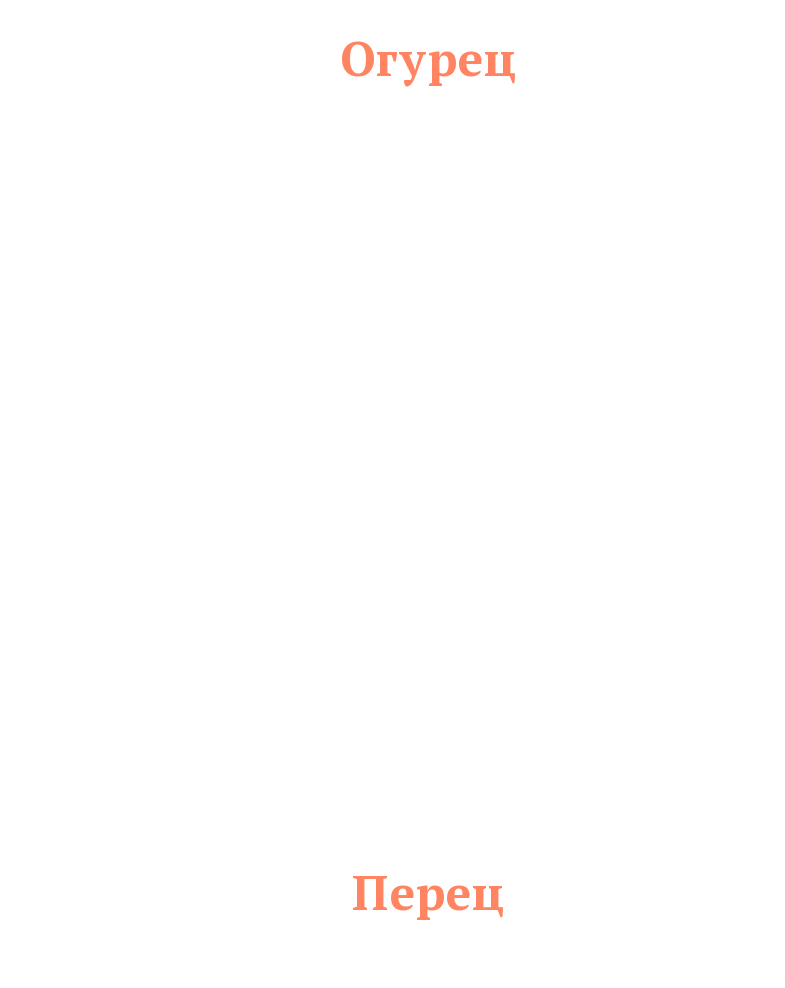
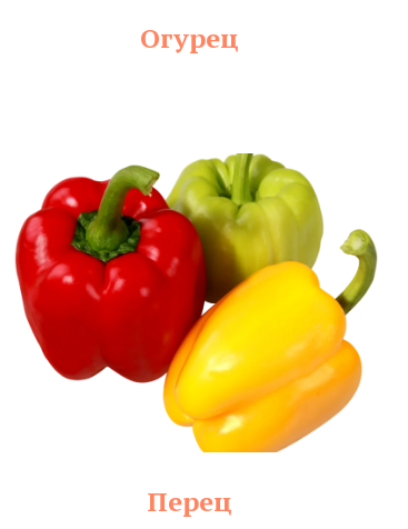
none -> [14,152,378,453] [image]

